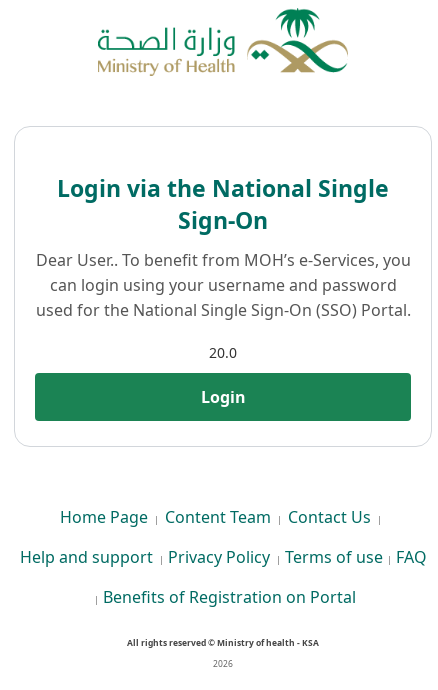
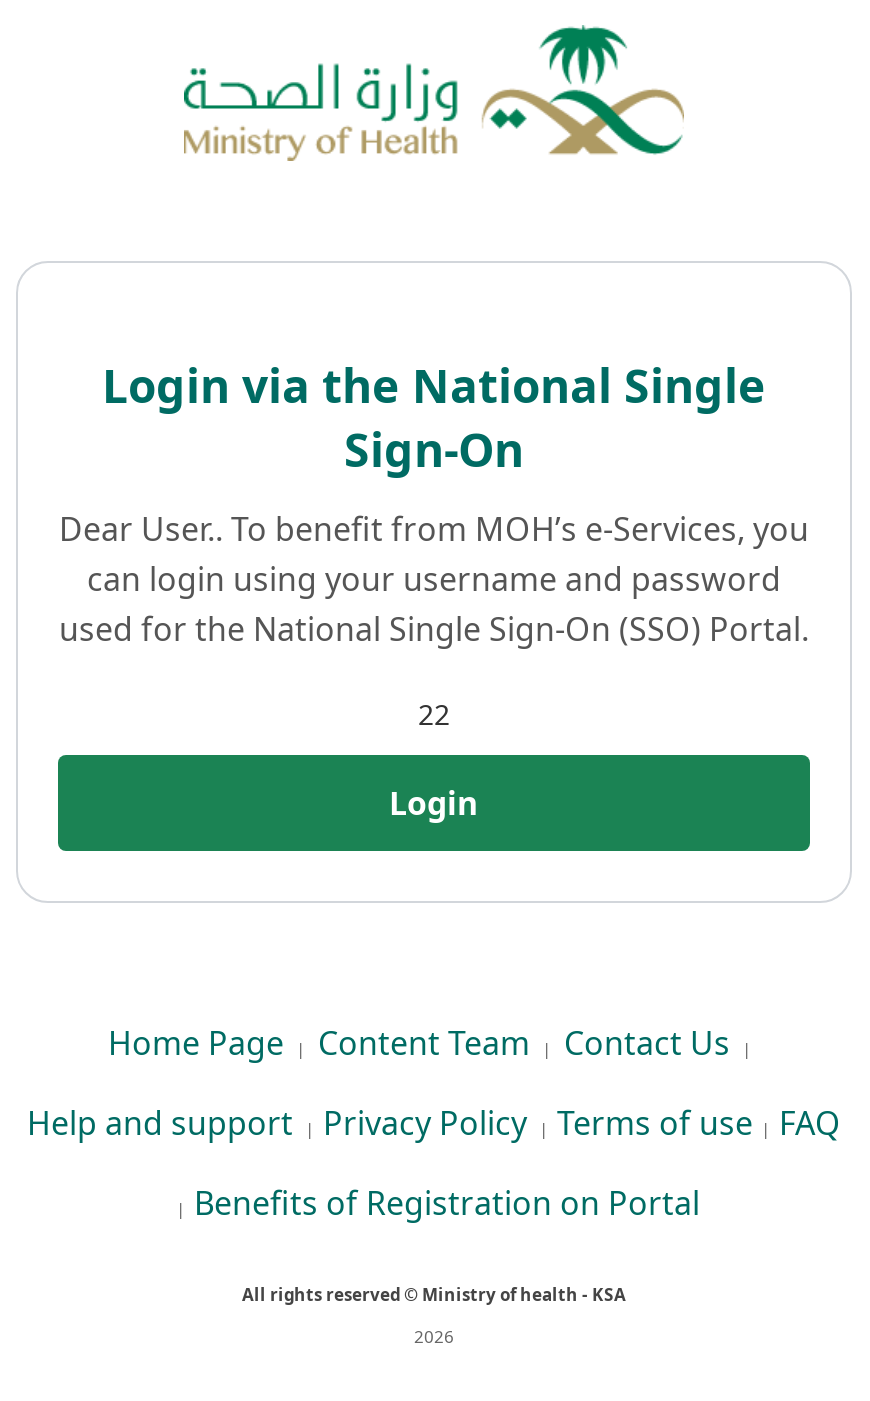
[209,343,237,362] 20.0 -> [418,695,450,733] 22

